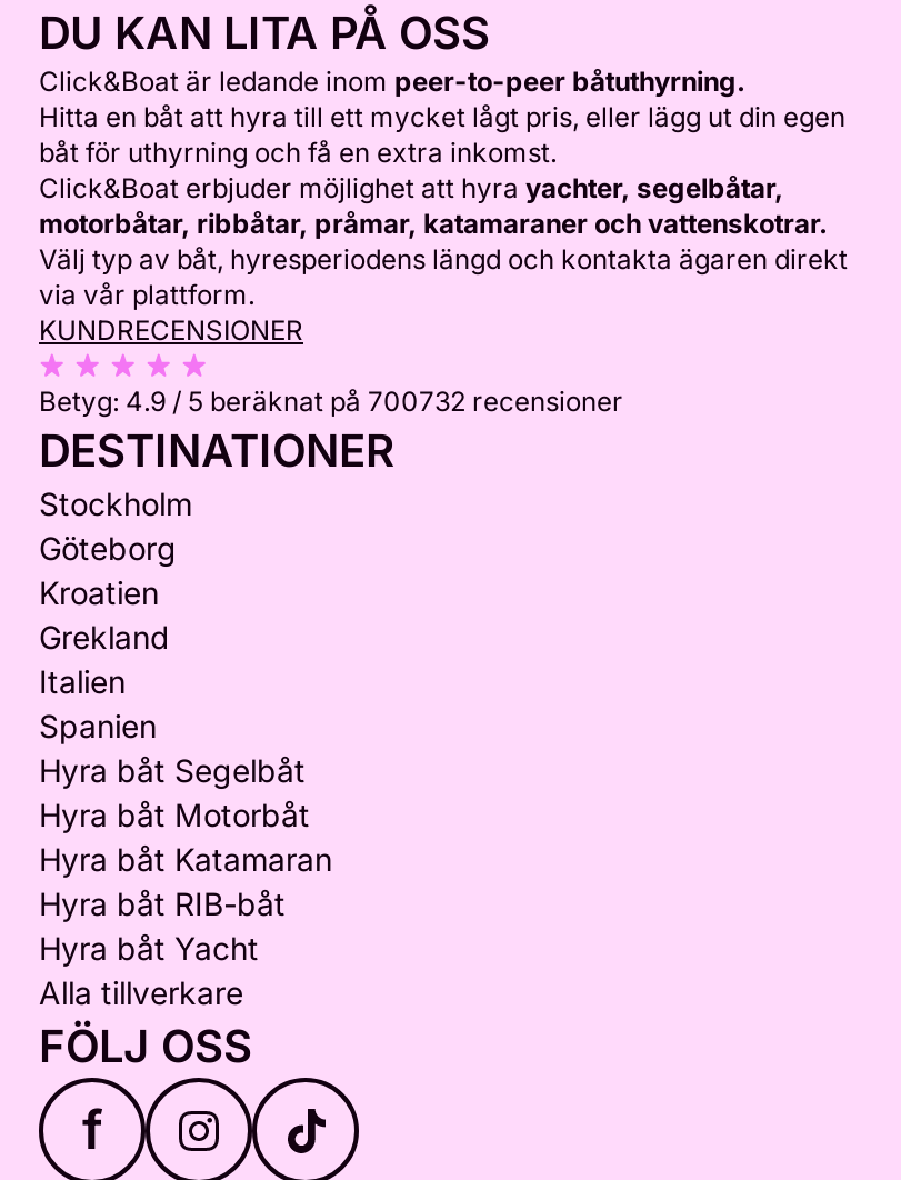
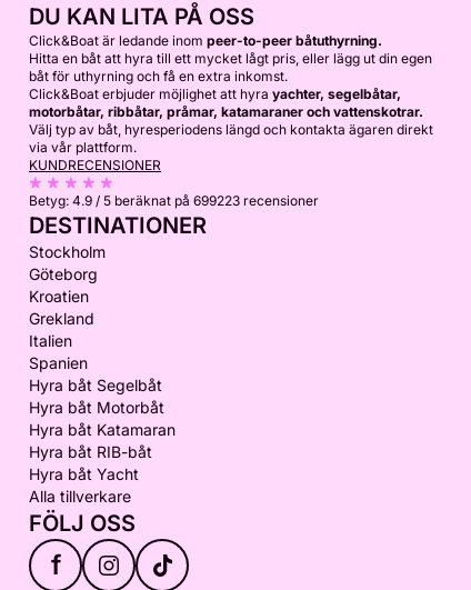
[39,384,623,418] Betyg: 4.9 / 5 beräknat på 700732 recensioner -> [29,192,319,209] Betyg: 4.9 / 5 beräknat på 699223 recensioner

